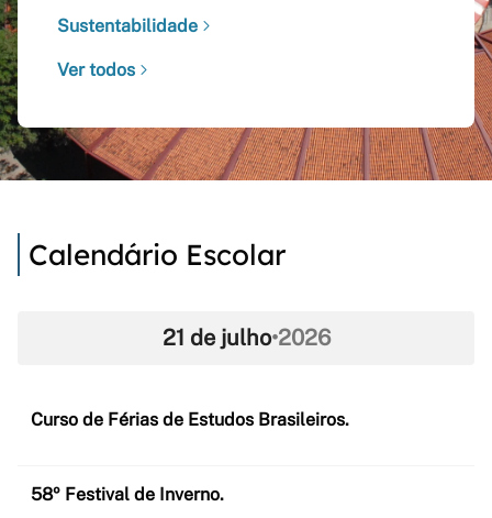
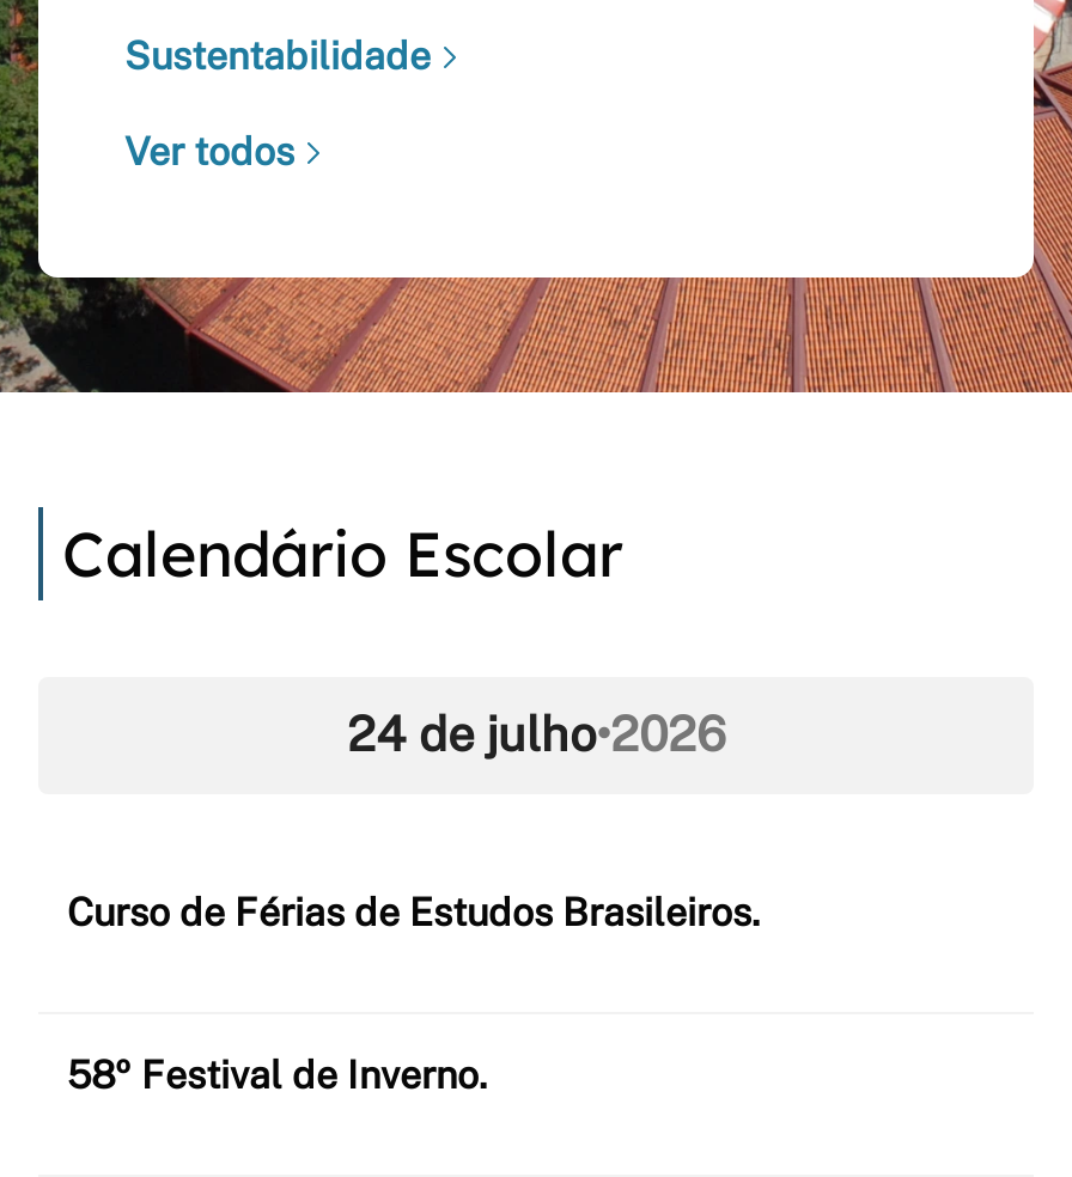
[162,325,330,351] 21 de julho•2026 -> [347,706,725,763] 24 de julho•2026

